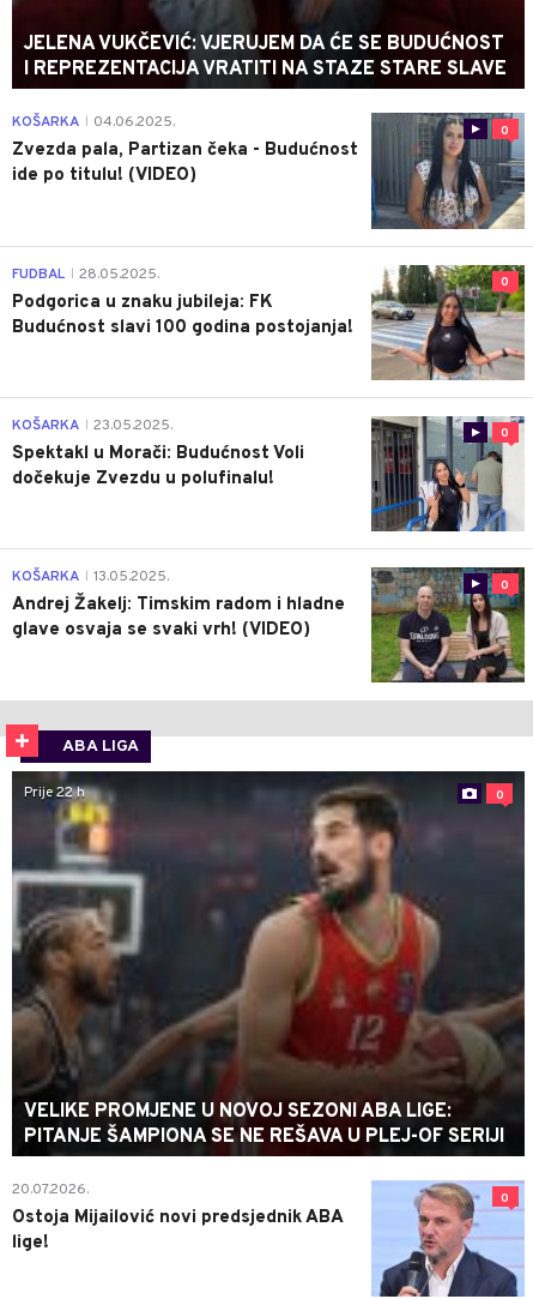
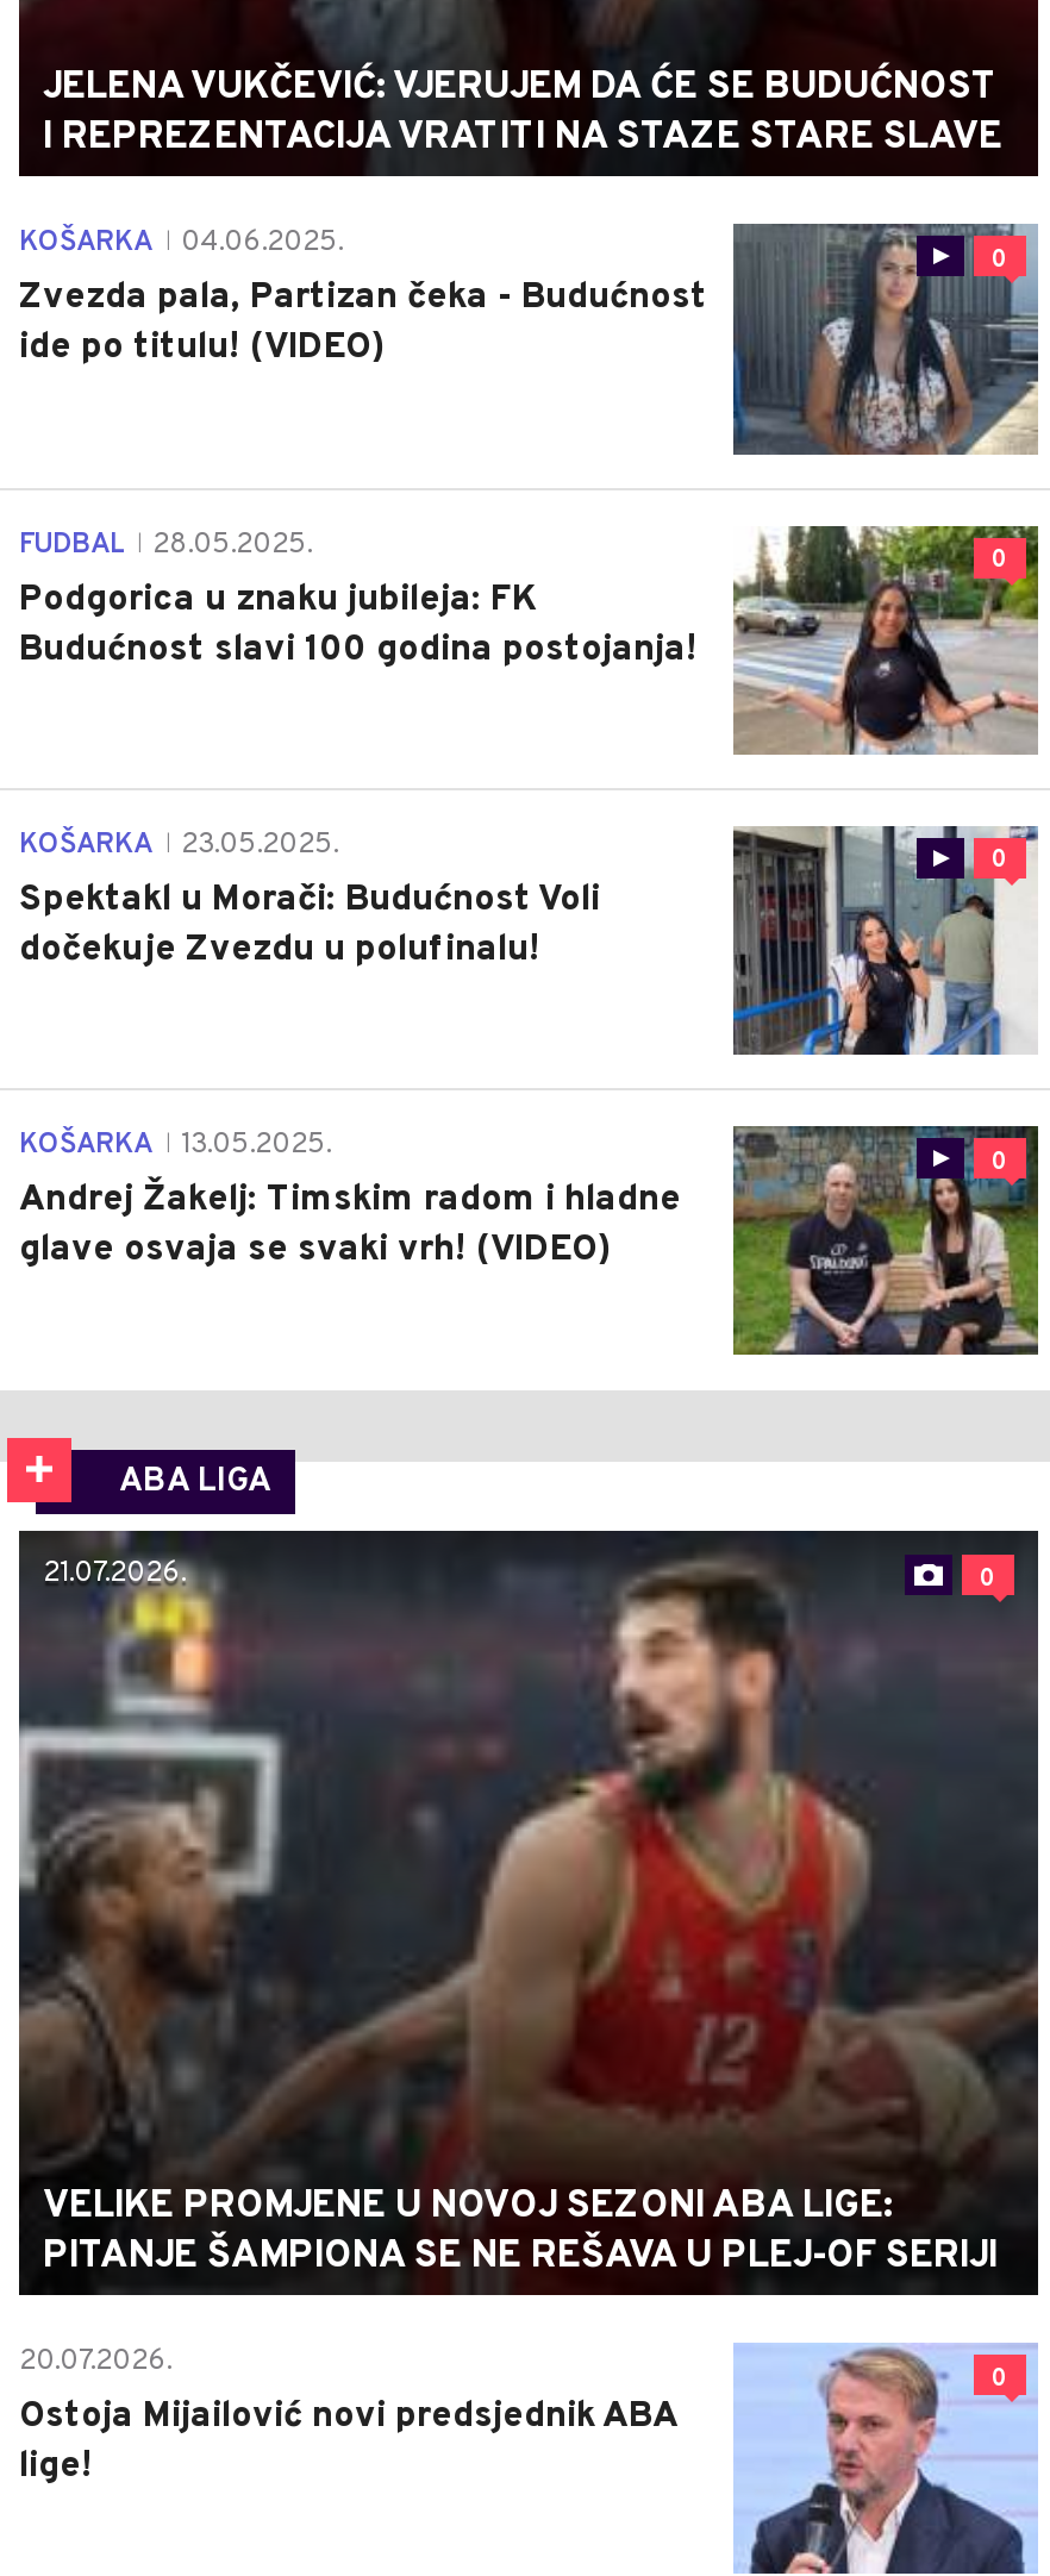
[24,784,85,803] Prije 22 h -> [43,1556,186,1594] 21.07.2026.

